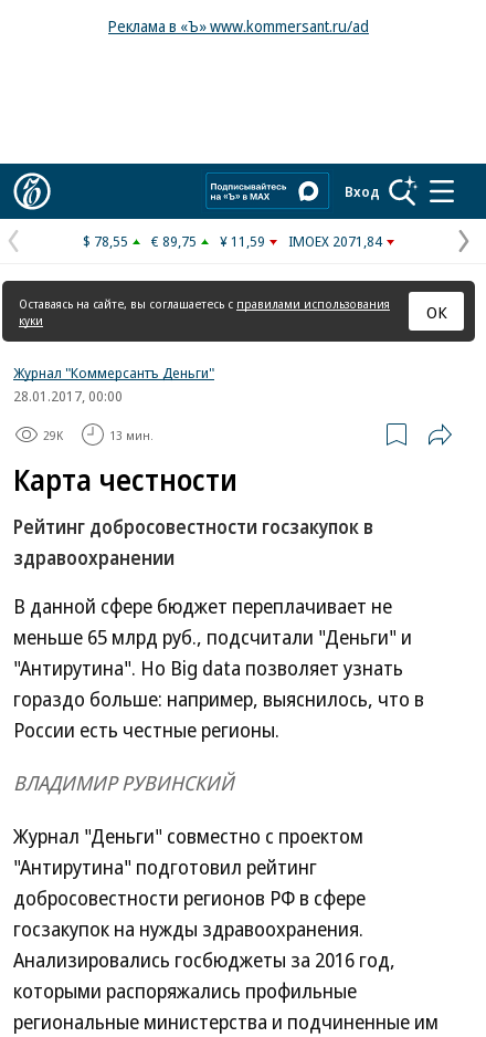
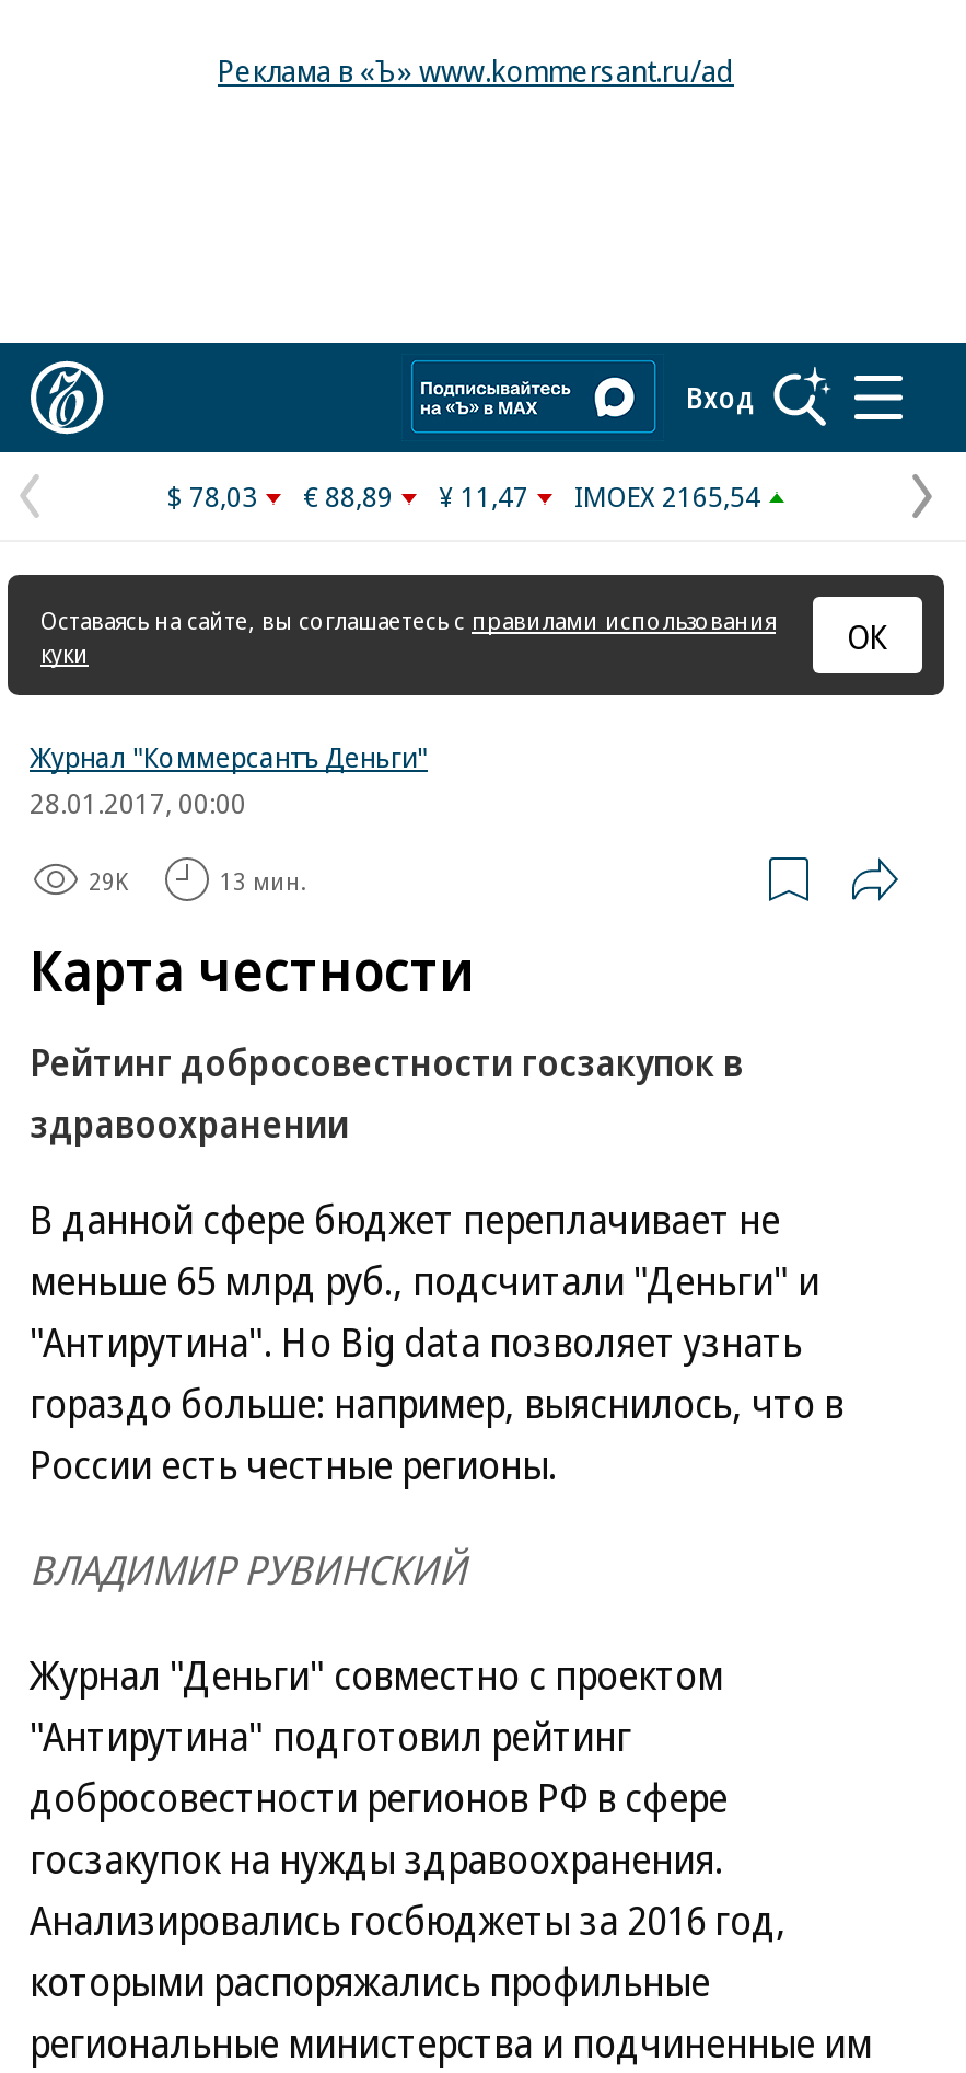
[83,231,128,251] $ 78,55 -> [167,476,257,516] $ 78,03
[151,231,197,251] € 89,75 -> [303,476,393,516] € 88,89
[220,231,265,251] ¥ 11,59 -> [439,476,528,516] ¥ 11,47
[288,231,382,251] IMOEX 2071,84 -> [574,476,760,516] IMOEX 2165,54

